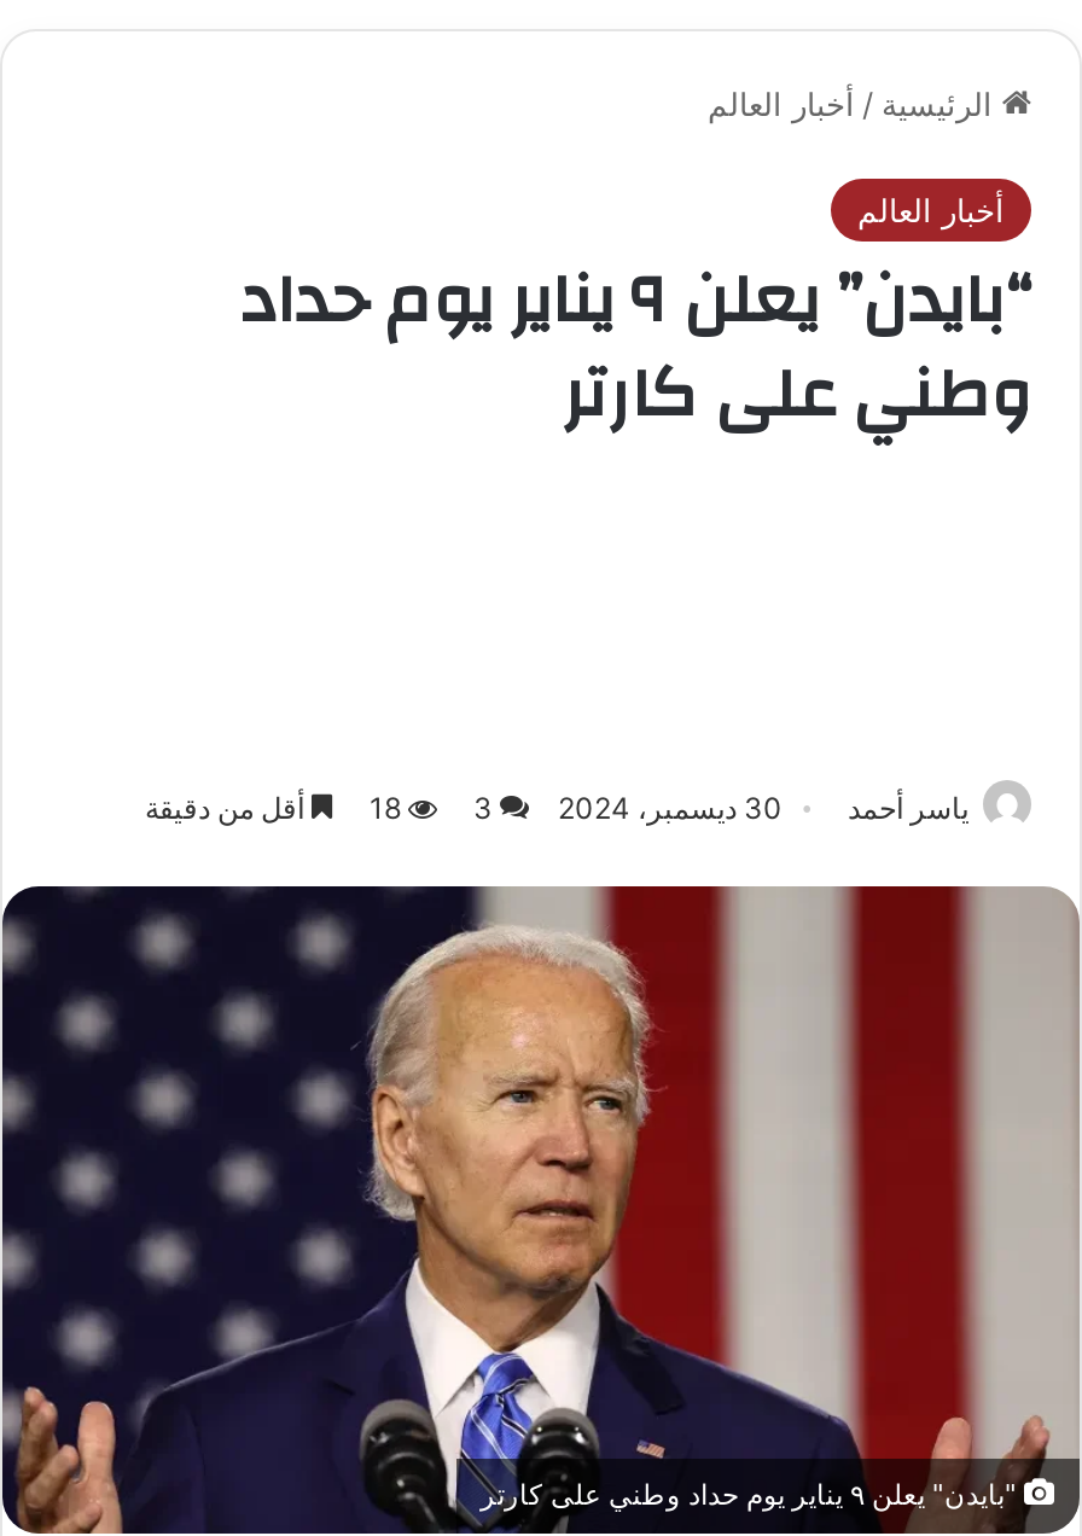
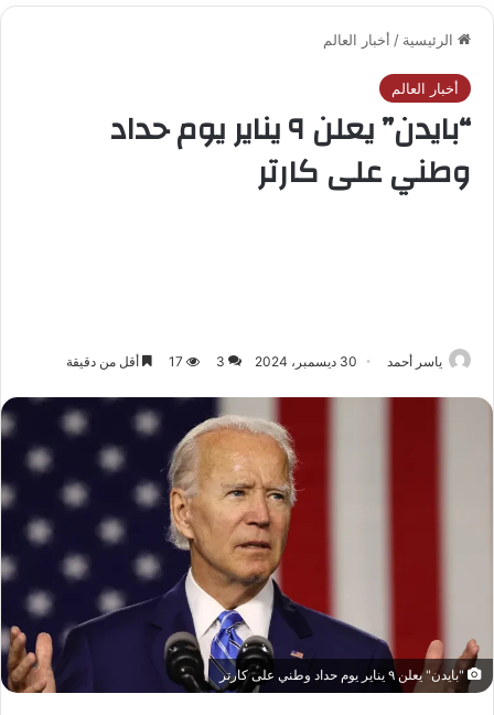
[370,789,401,825] 18 -> [169,353,183,369] 17

